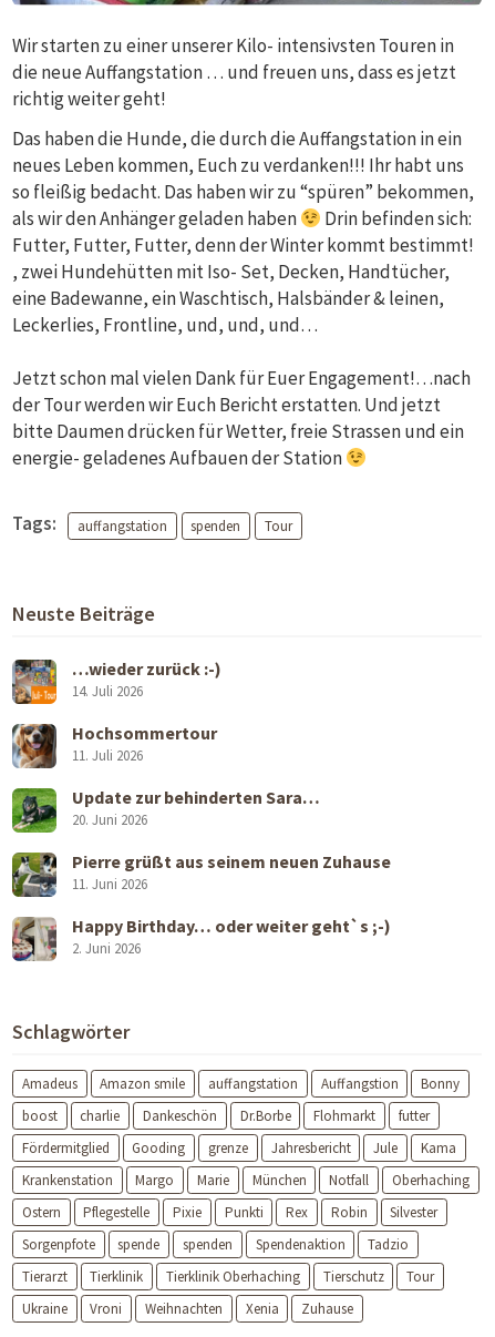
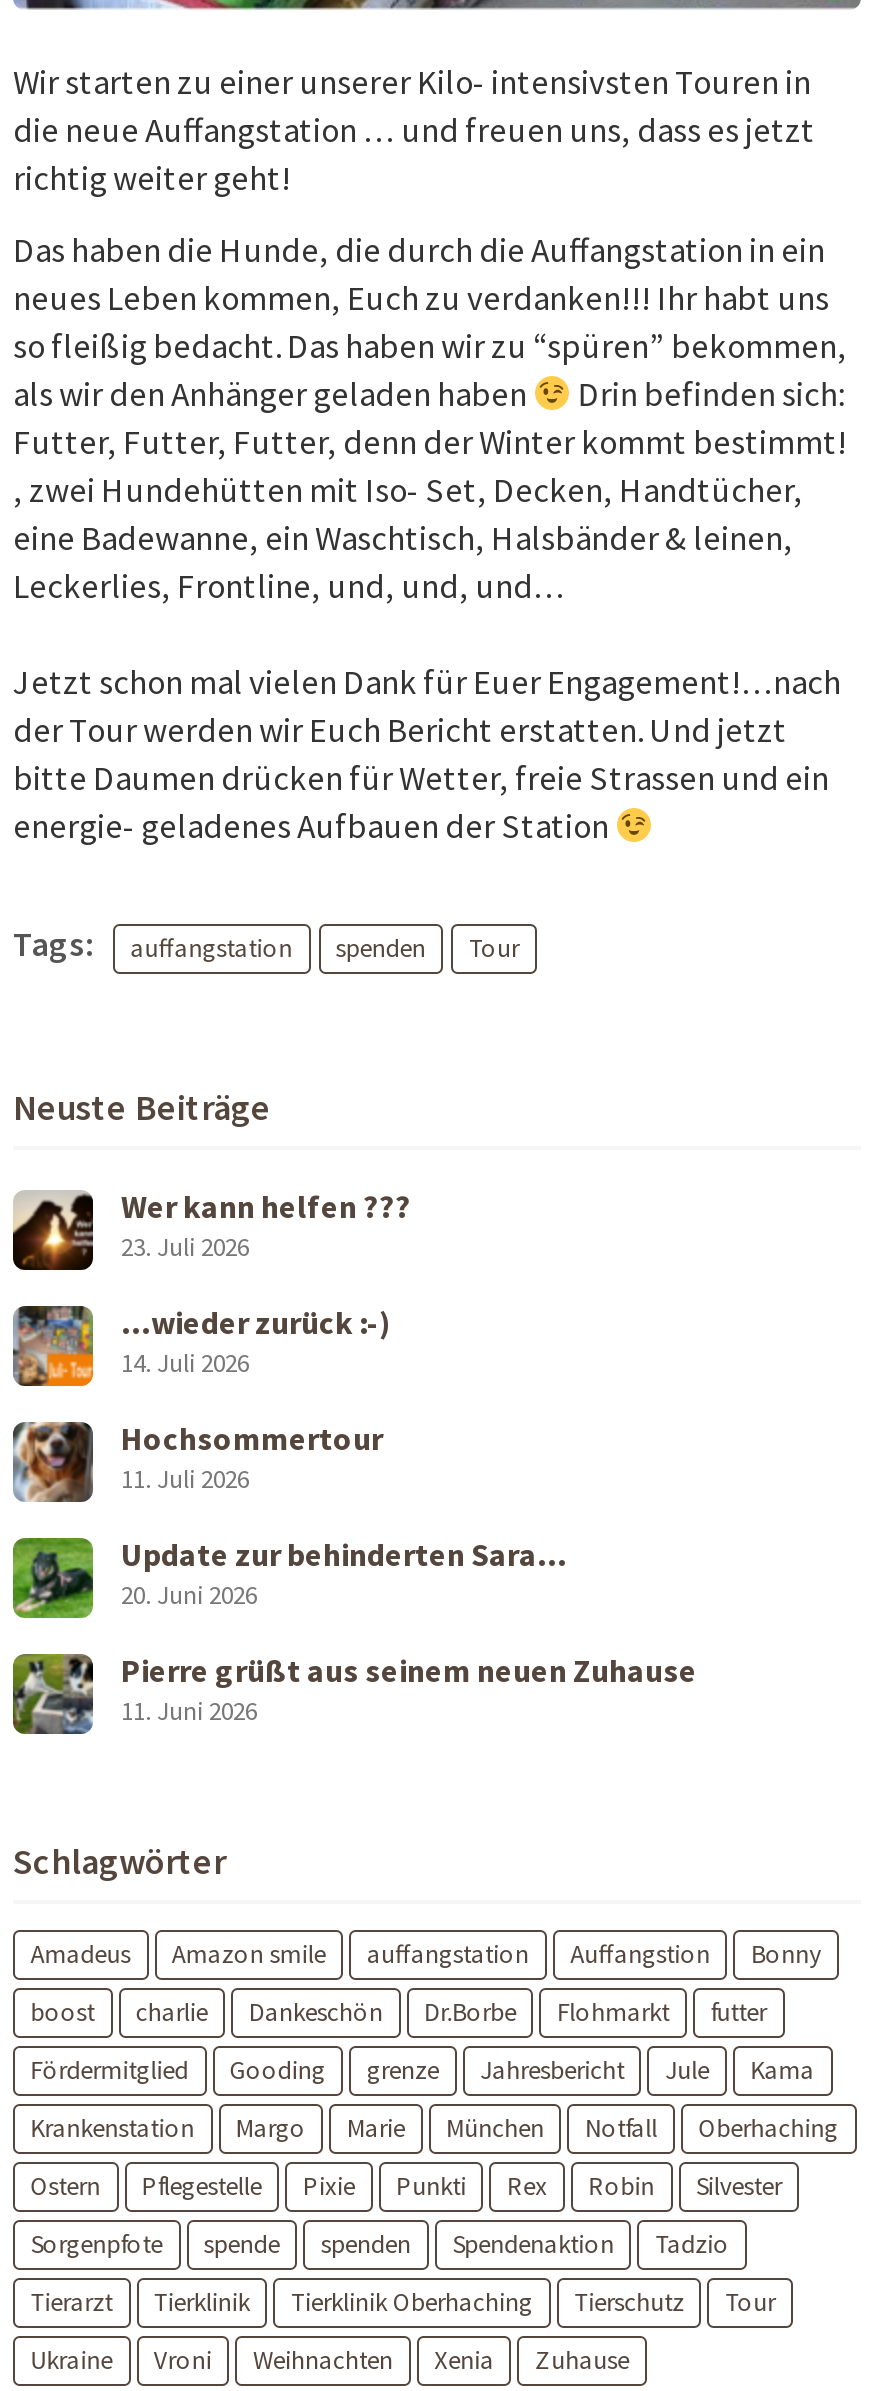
none -> [11,1187,411,1272] [image] | Wer kann helfen ??? | 23. Juli 2026
moved [10,657,391,894] -> [9,1302,697,1729]: [image] | …wieder zurück :-) | 14. Juli 2026 | ... | Pierre grüßt aus seinem neuen Zuhause | 11. Juni 2026
[11,915,391,962] [image] | Happy Birthday… oder weiter geht`s ;-) | 2. Juni 2026 -> none

